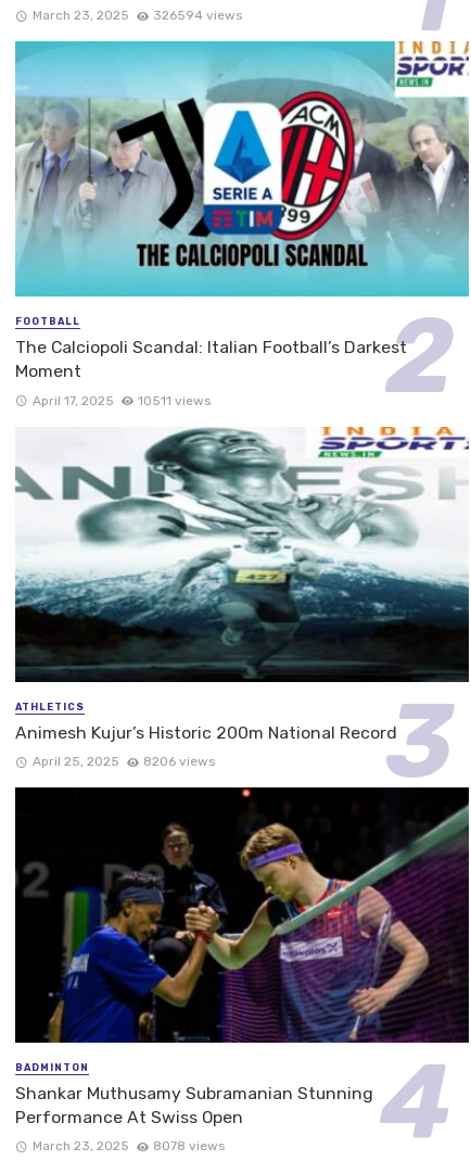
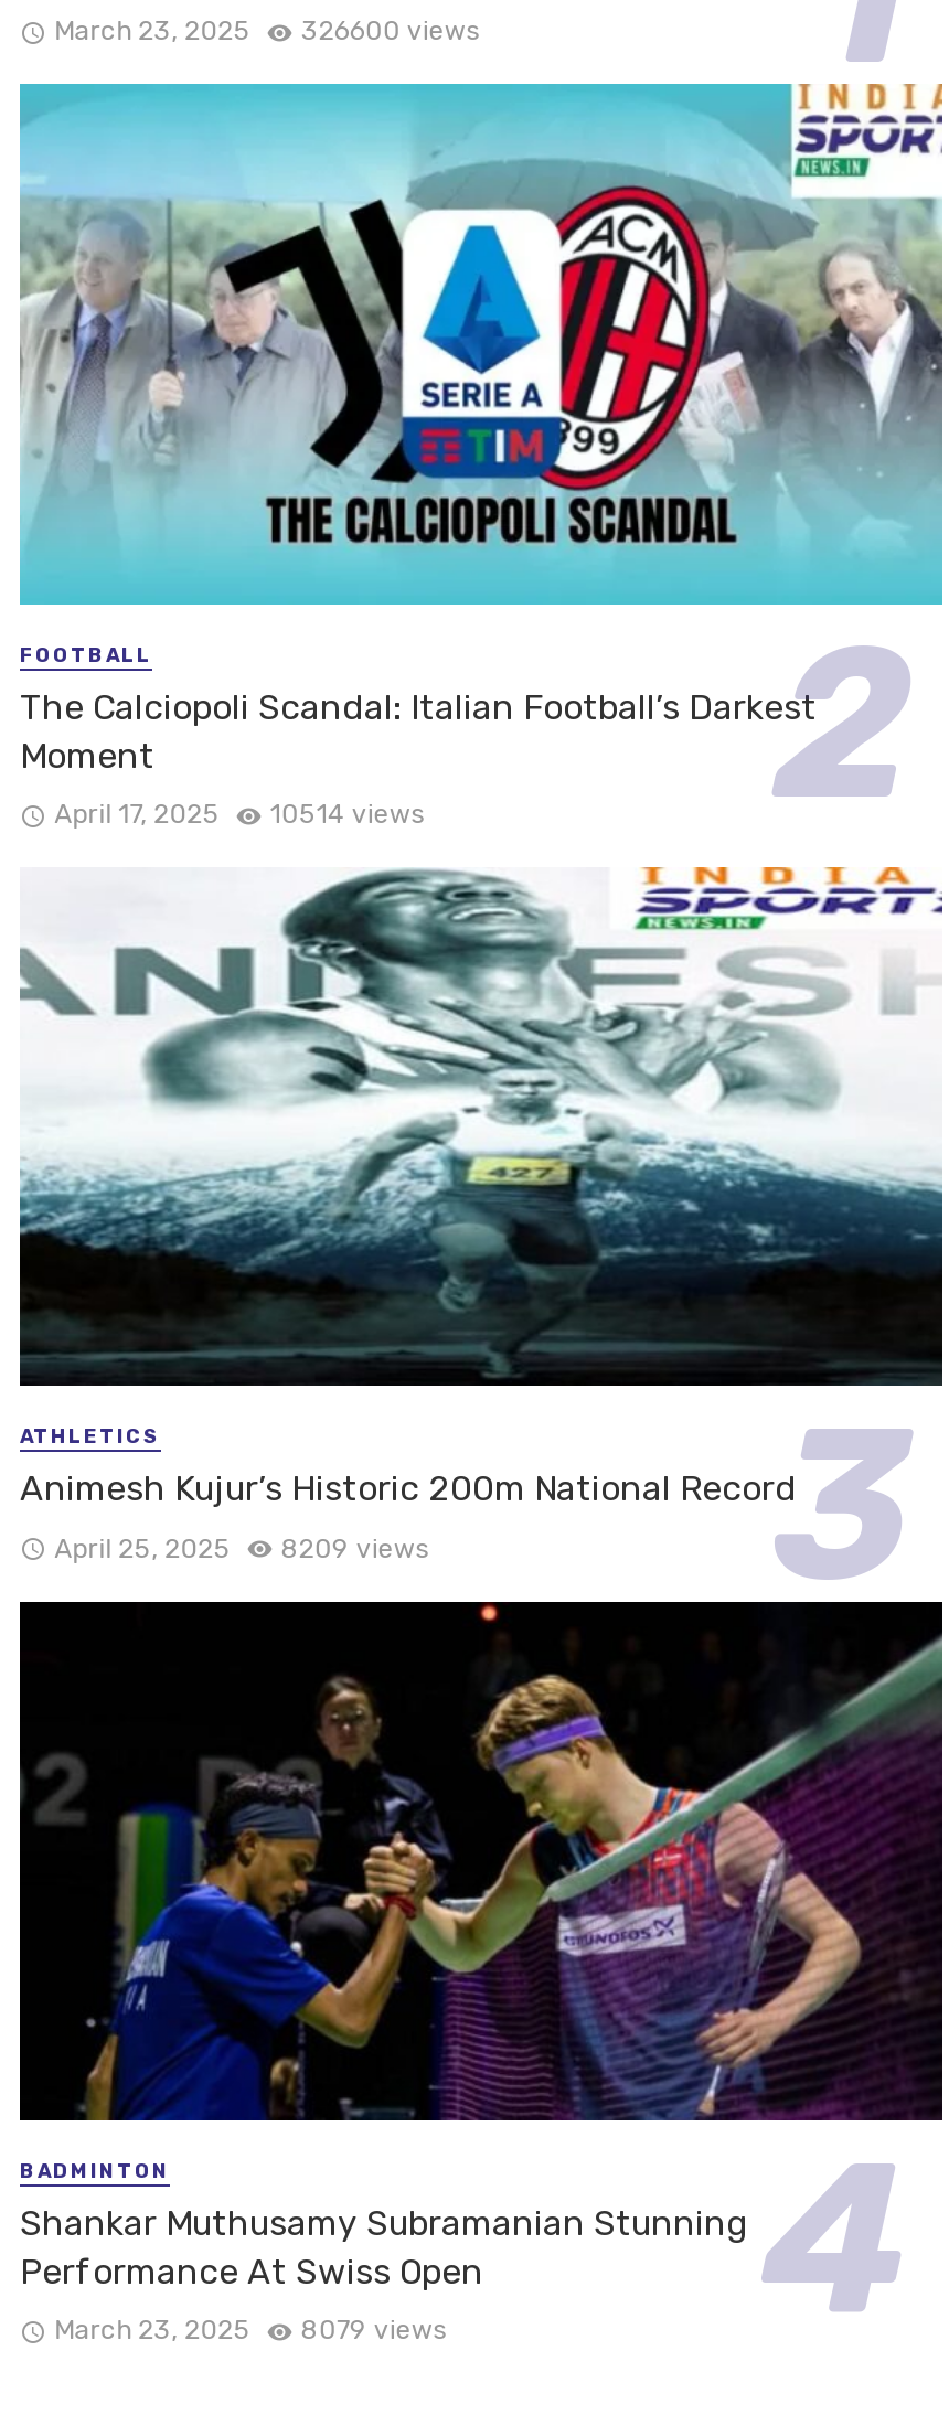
[32,8,242,23] March 23, 2025 326594 views -> [54,16,480,47] March 23, 2025 326600 views
[32,393,211,408] April 17, 2025 10511 views -> [54,799,425,829] April 17, 2025 10514 views
[32,754,215,769] April 25, 2025 8206 views -> [54,1533,429,1564] April 25, 2025 8209 views
[32,1139,225,1154] March 23, 2025 8078 views -> [54,2315,447,2346] March 23, 2025 8079 views

